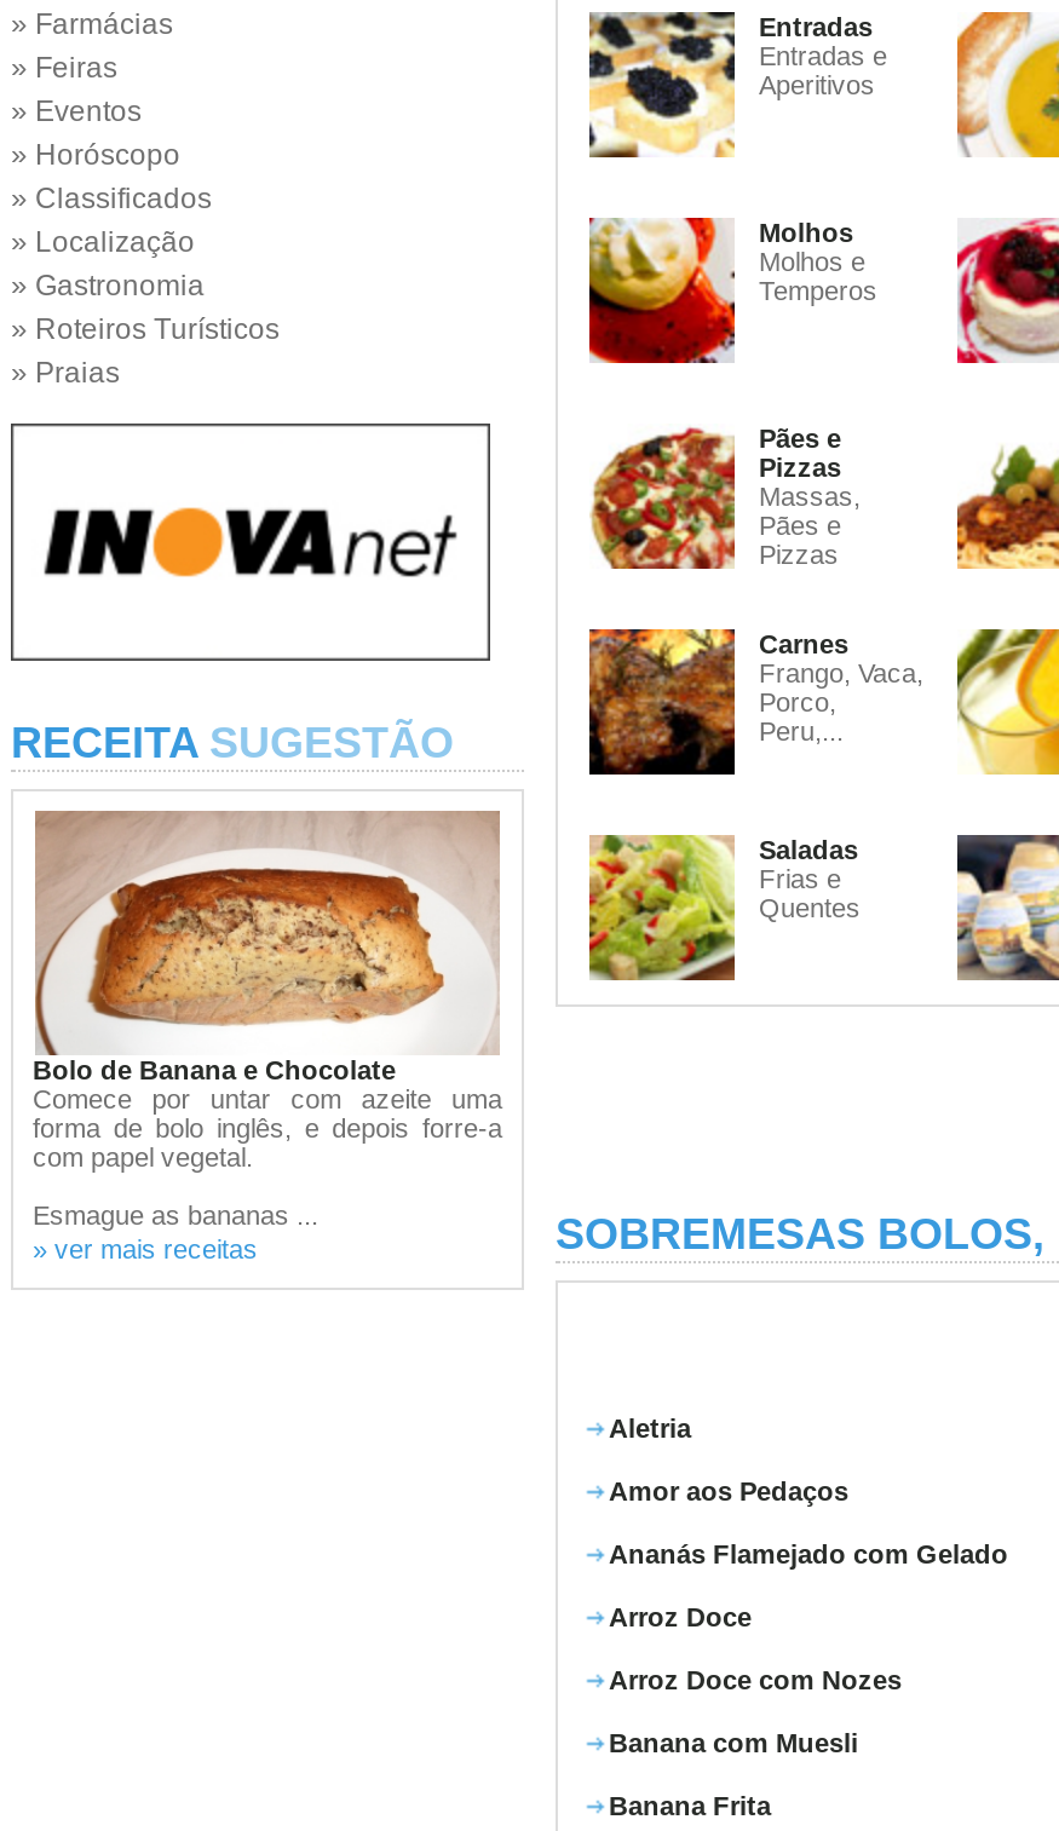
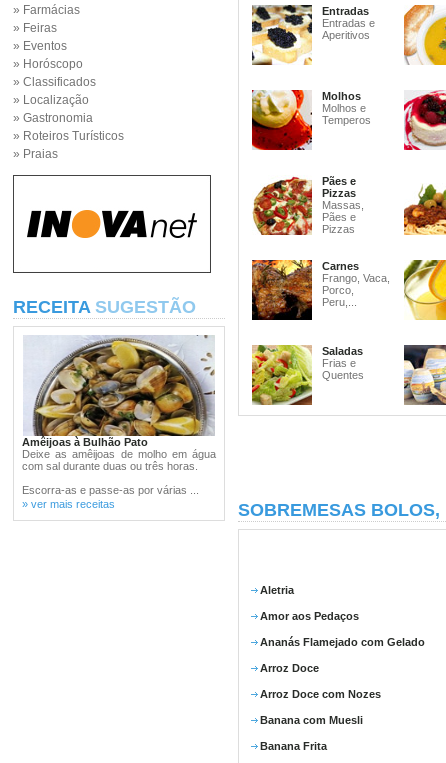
[33,811,502,1171] [image] | Bolo de Banana e Chocolate | Comece por untar com azeite uma | forma de bolo inglês, e depois forre-a | com papel vegetal. -> [22,335,216,472] [image] | Amêijoas à Bulhão Pato | Deixe as amêijoas de molho em água | com sal durante duas ou três horas.
[33,1200,318,1230] Esmague as bananas ... -> [22,484,199,496] Escorra-as e passe-as por várias ...

